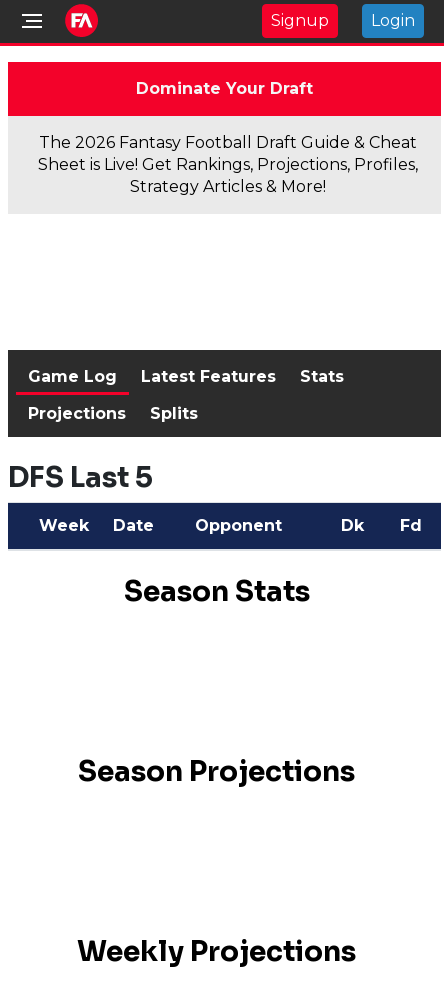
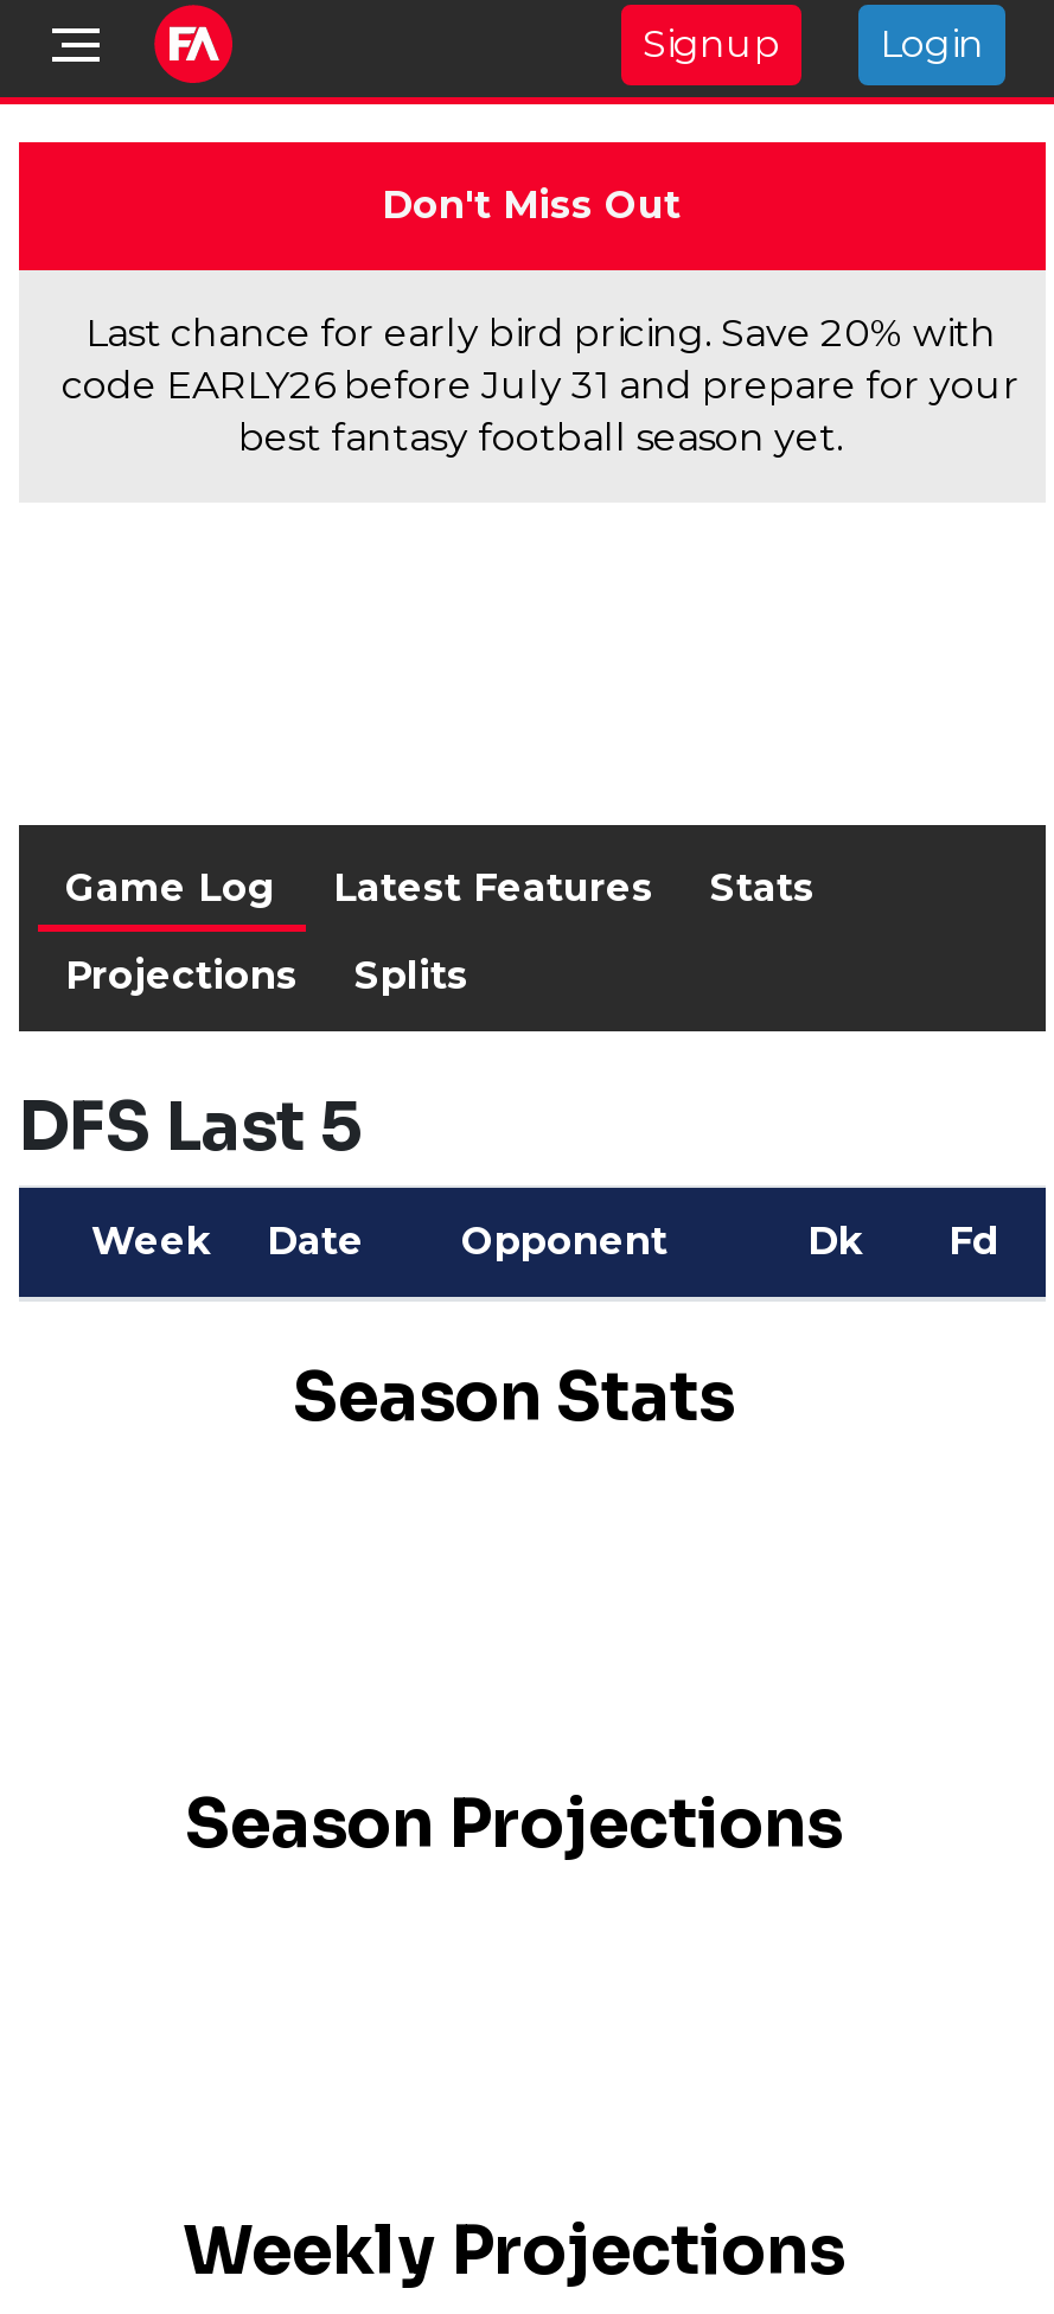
[135,79,312,98] Dominate Your Draft -> [382,183,681,228] Don't Miss Out
[38,133,418,196] The 2026 Fantasy Football Draft Guide & Cheat | Sheet is Live! Get Rankings, Projections, Profiles, | Strategy Articles & More! -> [62,311,1020,460] Last chance for early bird pricing. Save 20% with | code EARLY26 before July 31 and prepare for your | best fantasy football season yet.

